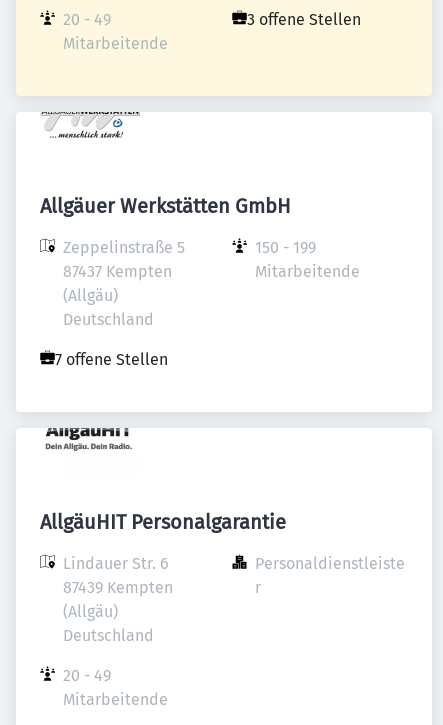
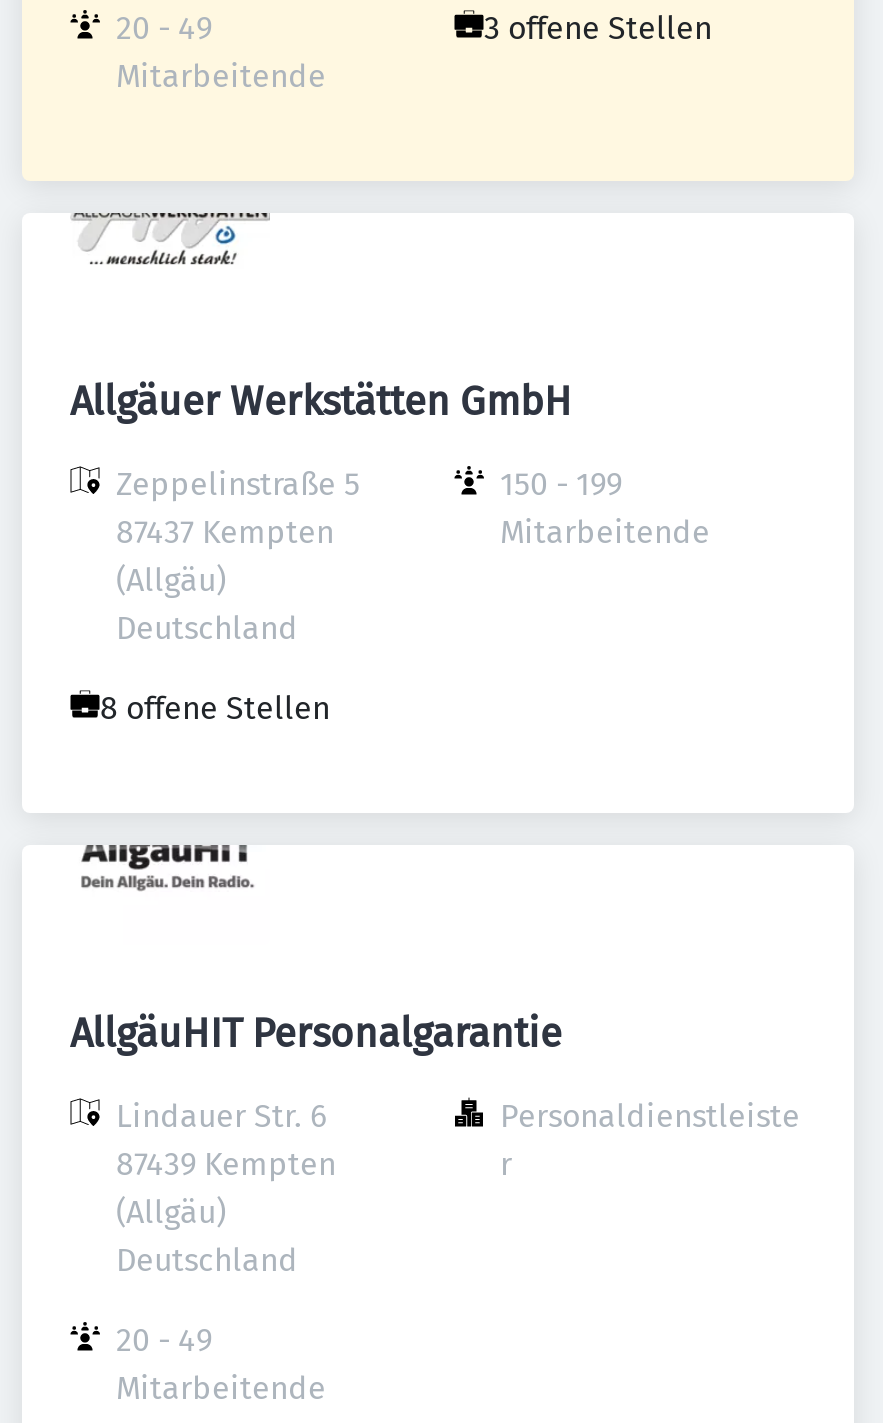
[55,350,168,369] 7 offene Stellen -> [100,689,330,727] 8 offene Stellen

